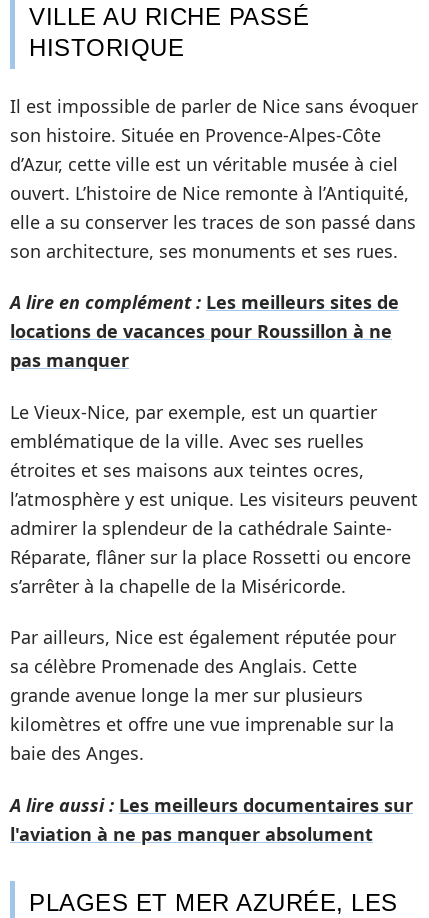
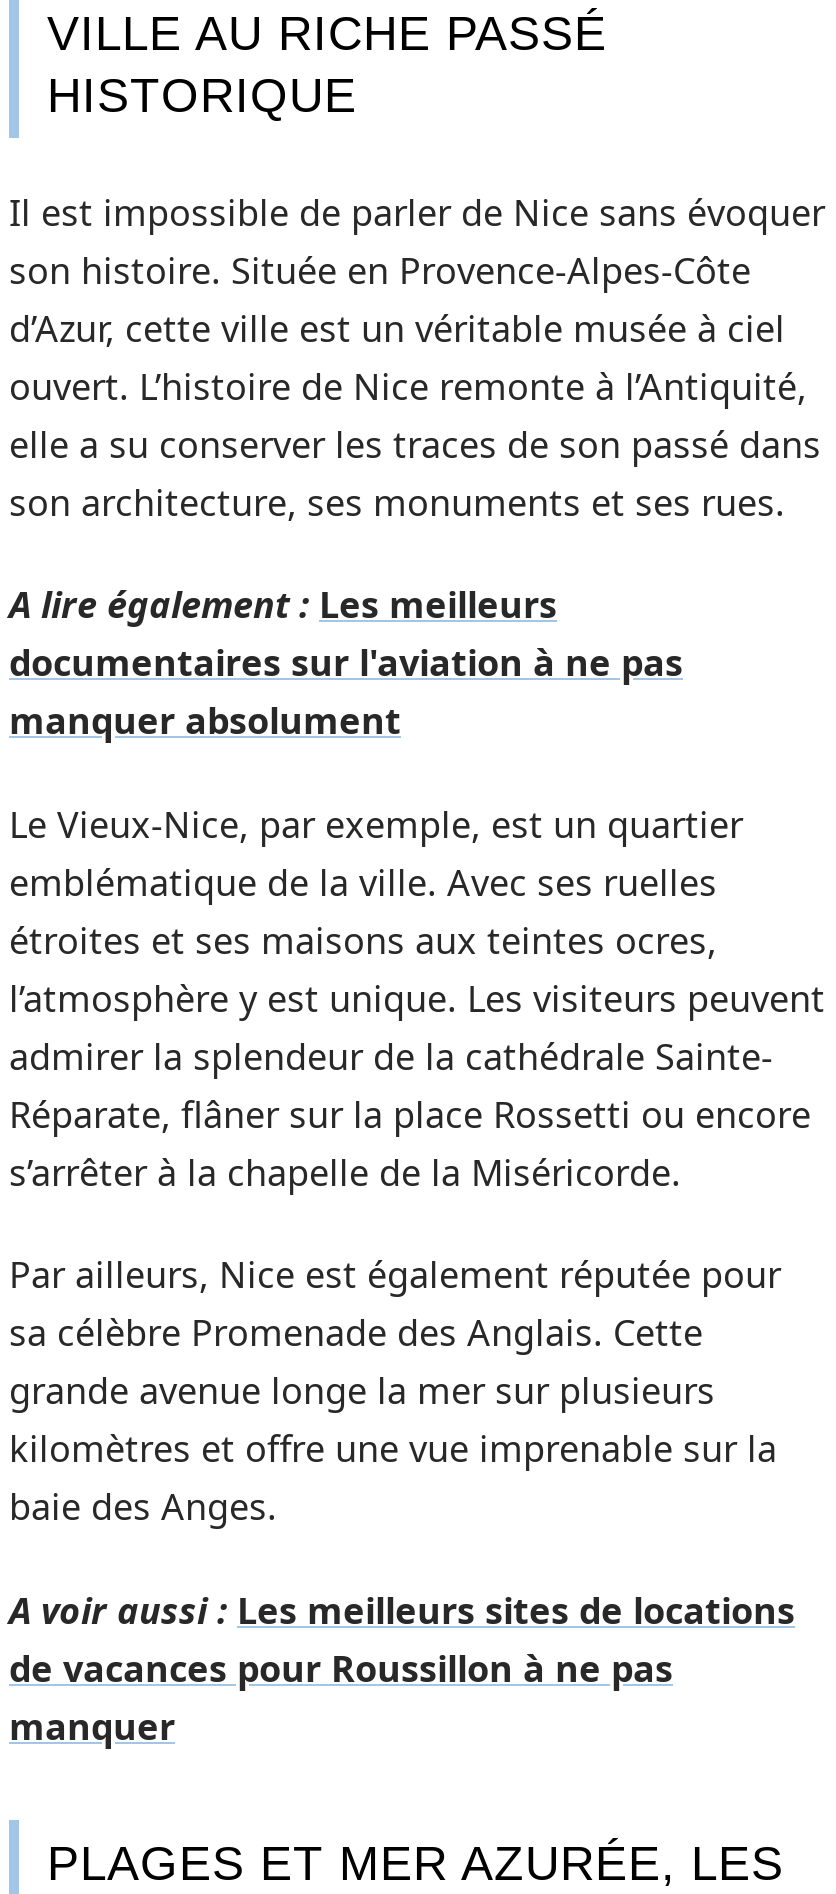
[10,290,399,372] A lire en complément : Les meilleurs sites de | locations de vacances pour Roussillon à ne | pas manquer -> [9,580,683,744] A lire également : Les meilleurs | documentaires sur l'aviation à ne pas | manquer absolument
[10,792,413,845] A lire aussi : Les meilleurs documentaires sur | l'aviation à ne pas manquer absolument -> [9,1585,795,1749] A voir aussi : Les meilleurs sites de locations | de vacances pour Roussillon à ne pas | manquer

